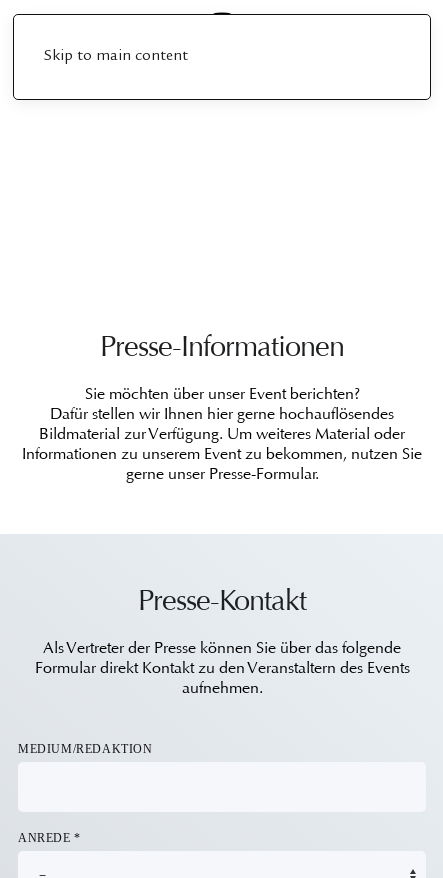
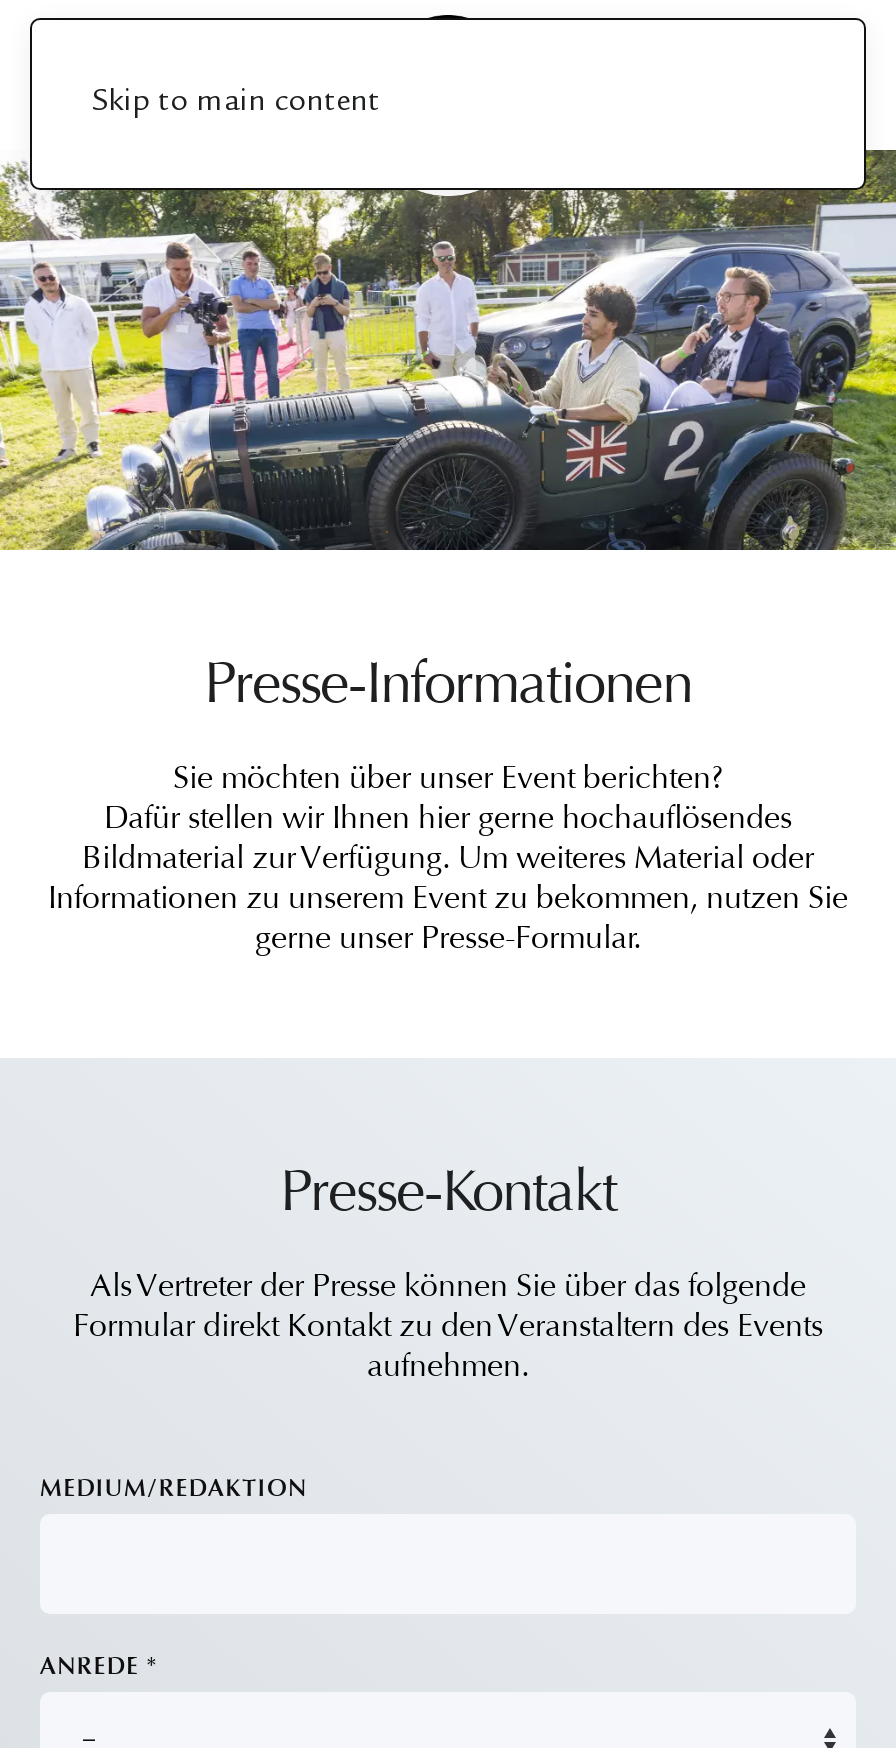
none -> [6,148,890,552] [image]

